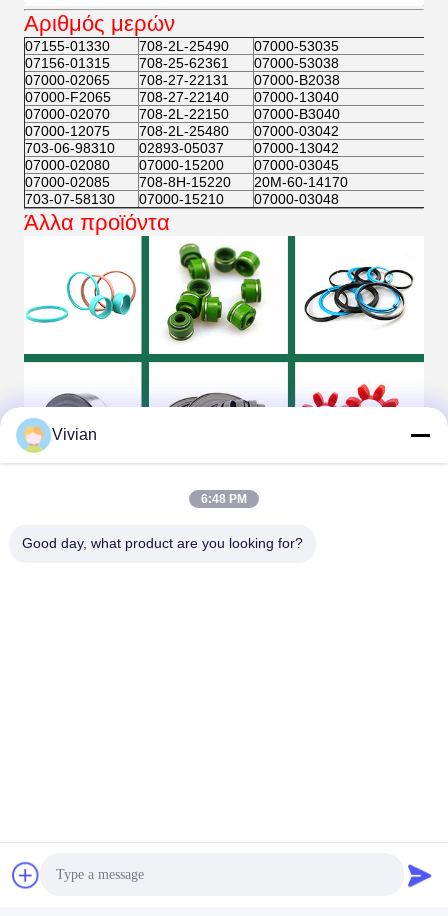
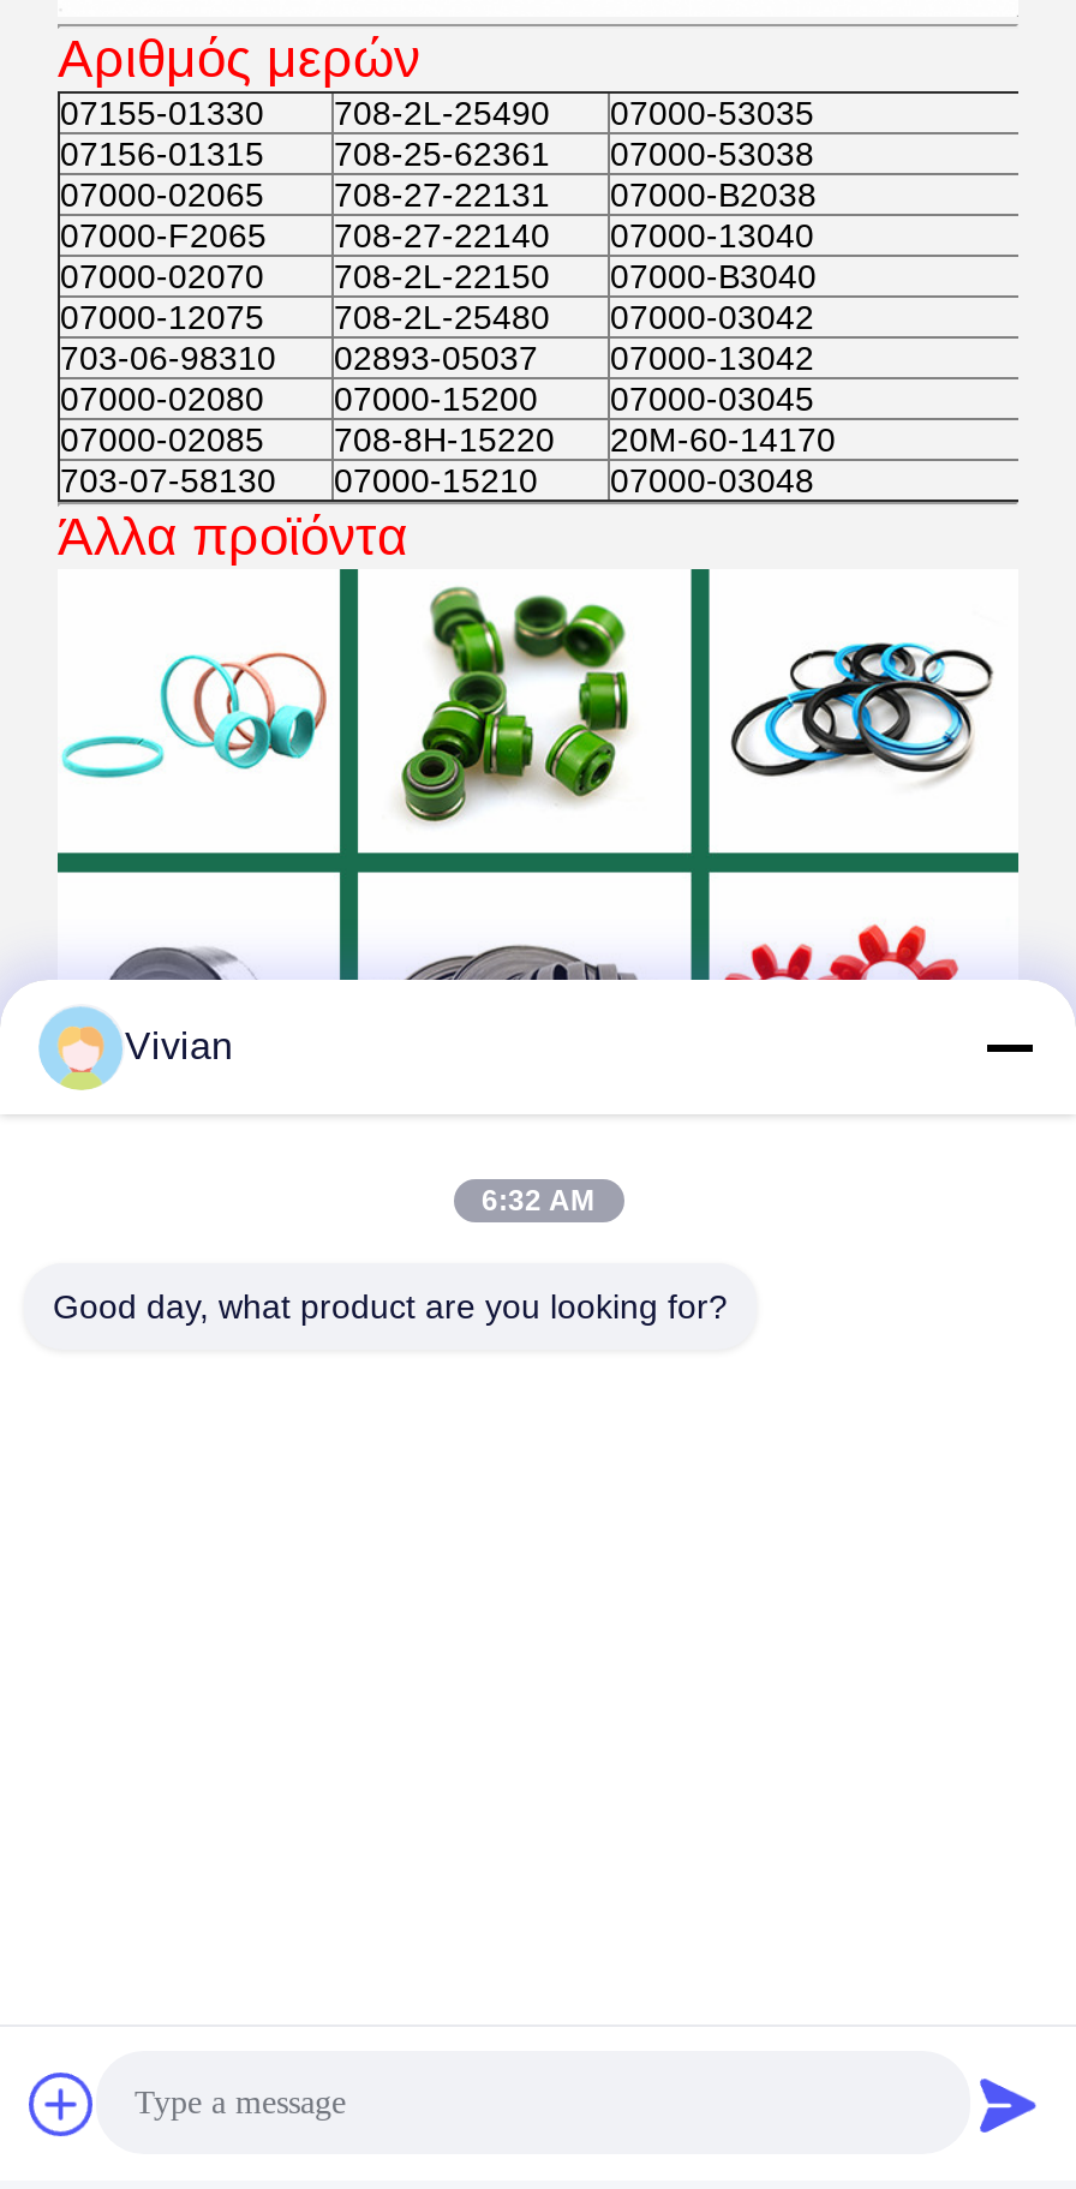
[201,492,247,506] 6:48 PM -> [482,1184,594,1218] 6:32 AM

